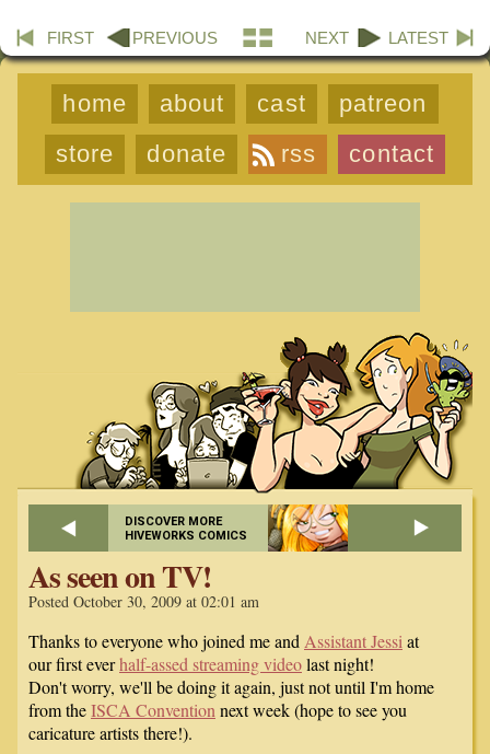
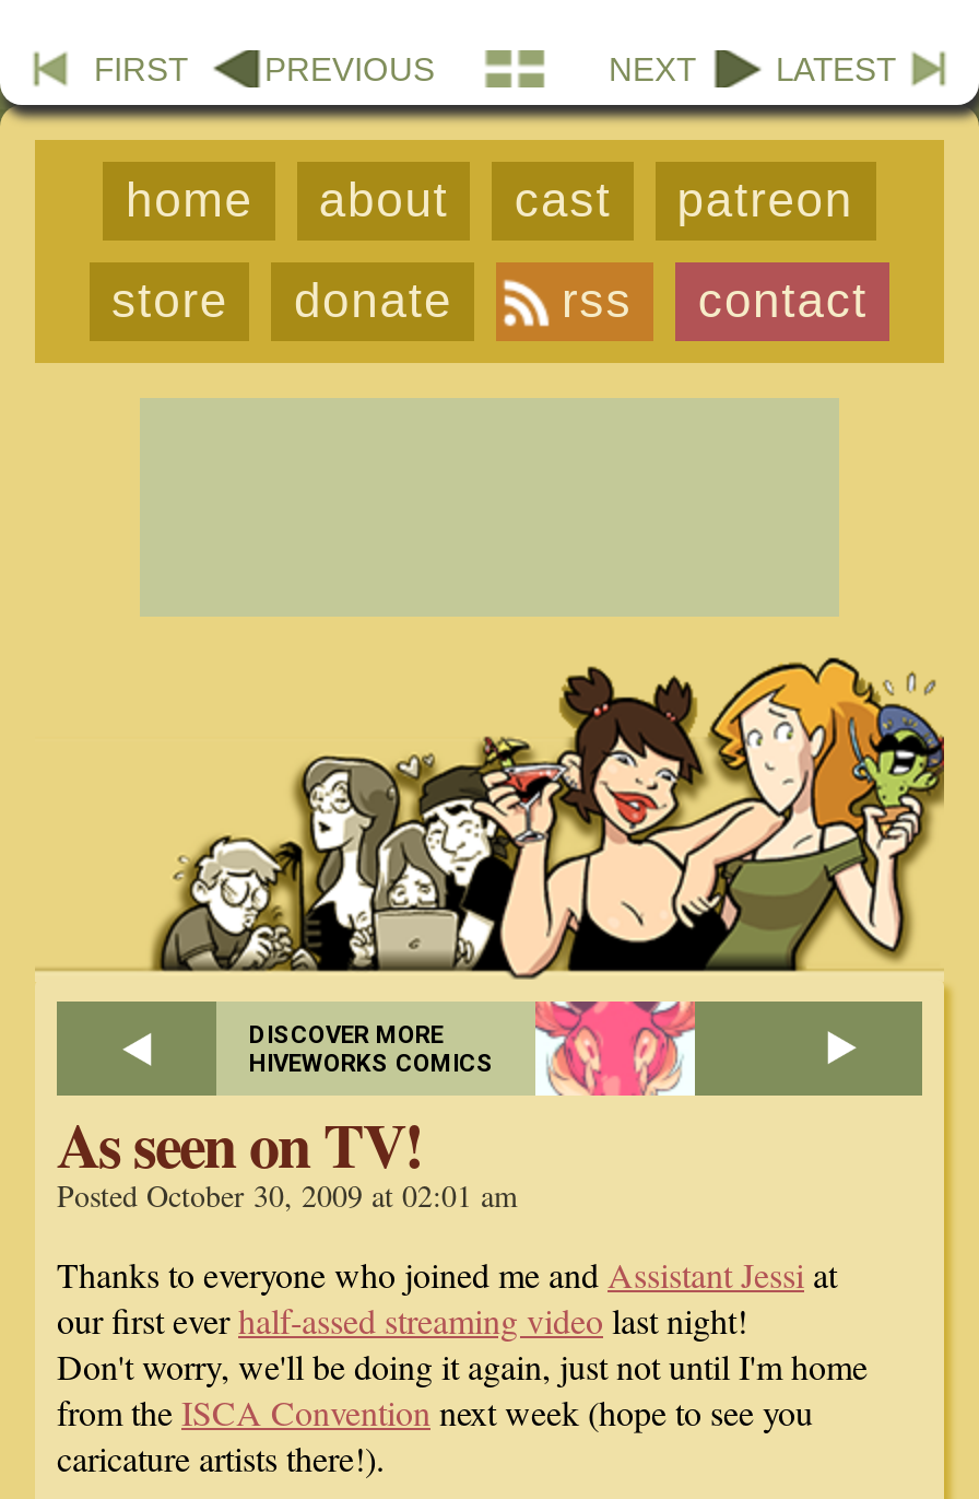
[267,503,349,553] [image] -> [533,999,697,1098] [image]

